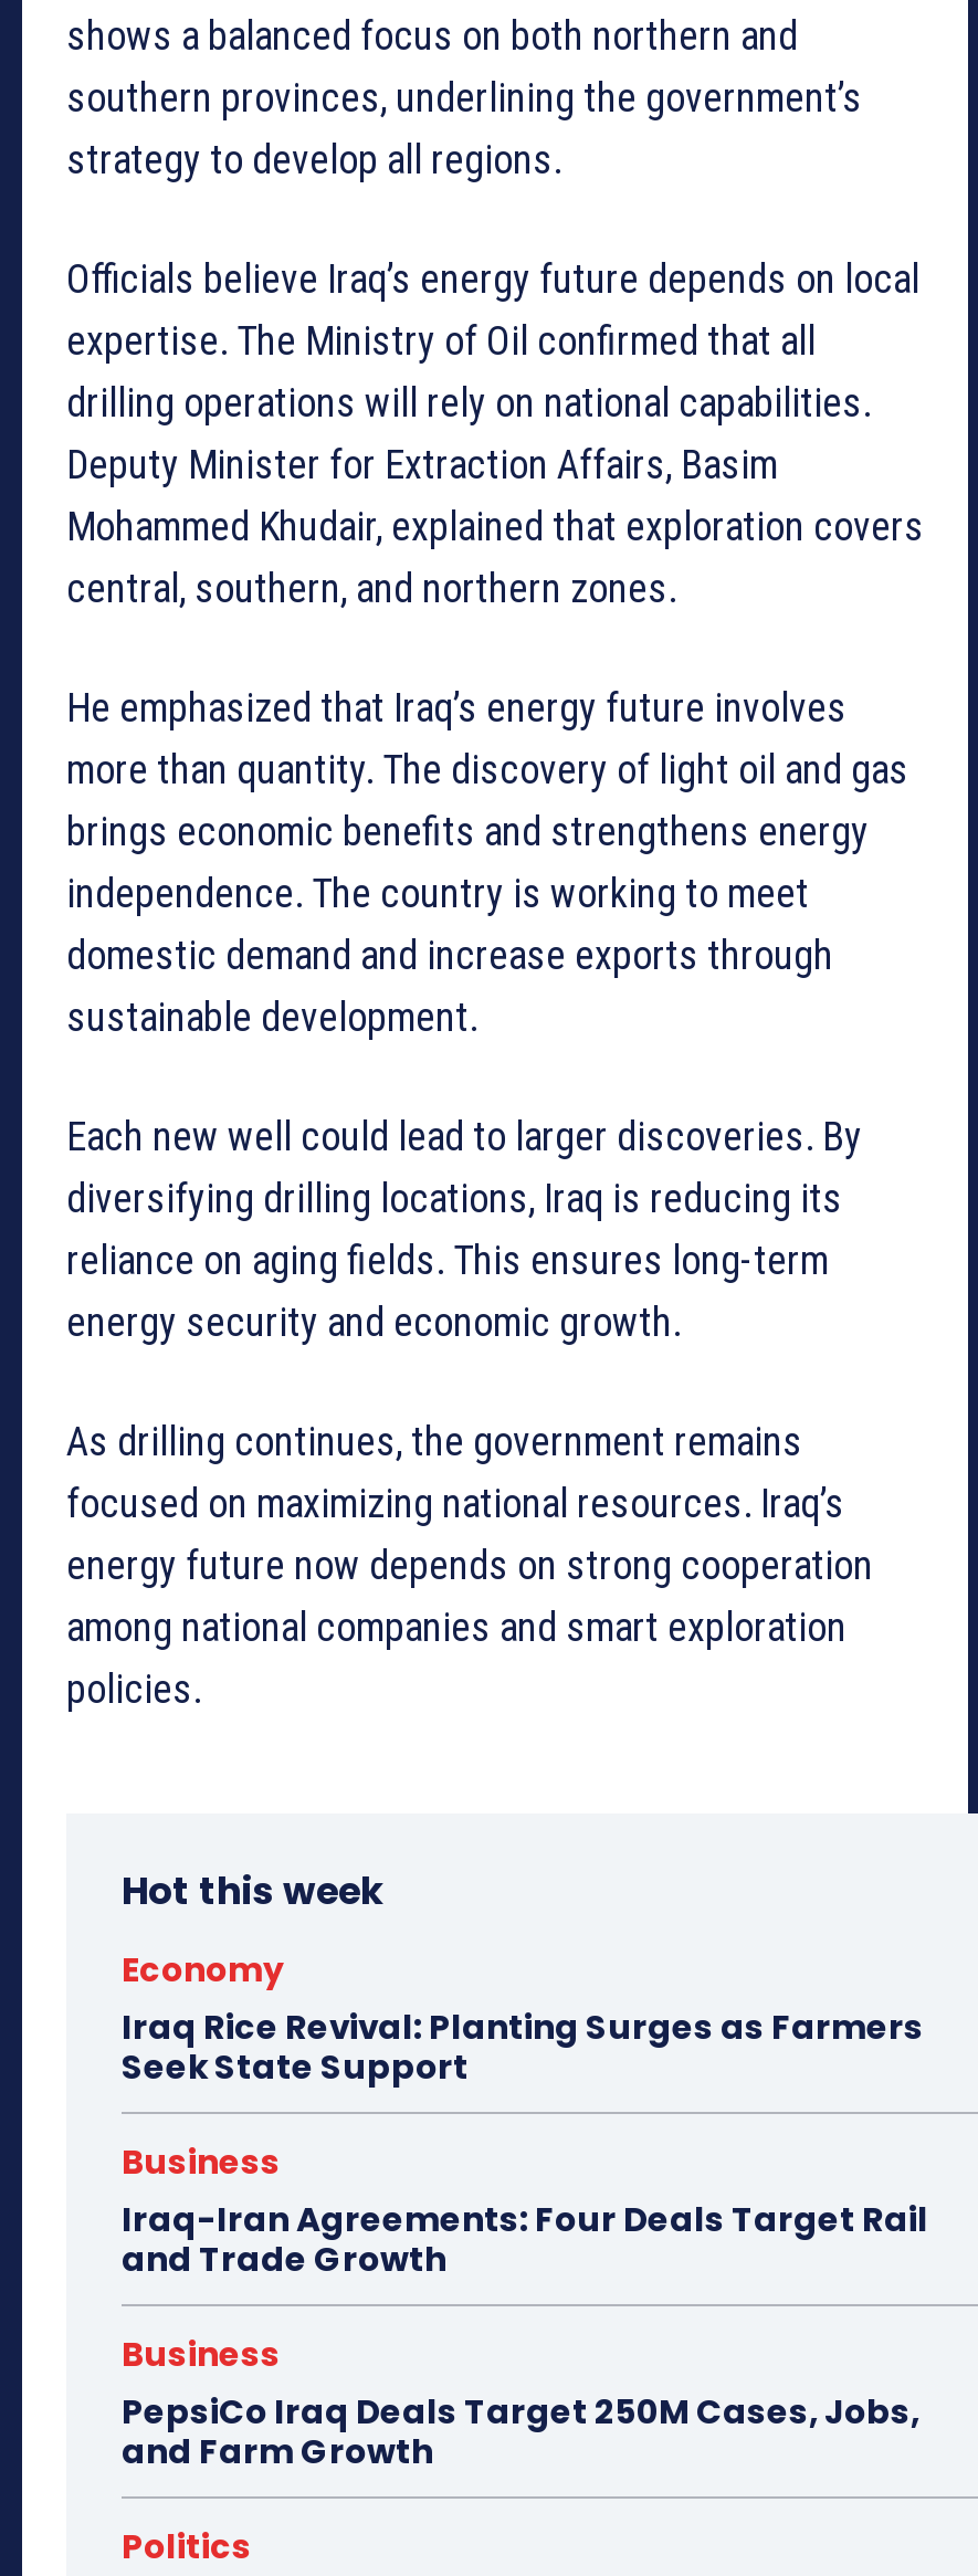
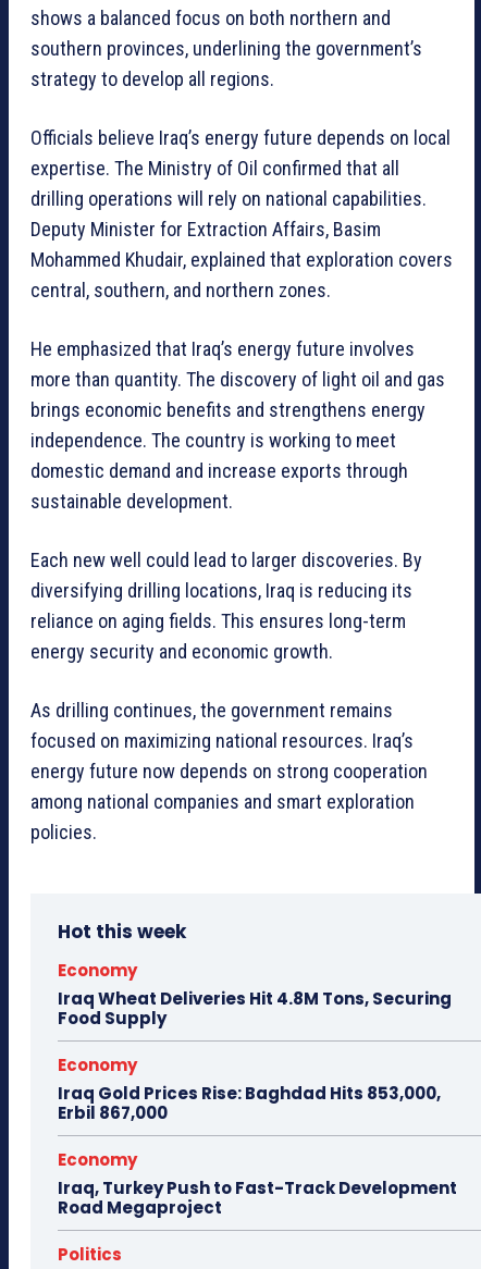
[122,2003,924,2089] Iraq Rice Revival: Planting Surges as Farmers | Seek State Support -> [58,987,452,1029] Iraq Wheat Deliveries Hit 4.8M Tons, Securing | Food Supply
[122,2138,928,2281] Business | Iraq-Iran Agreements: Four Deals Target Rail | and Trade Growth -> [58,1053,441,1124] Economy | Iraq Gold Prices Rise: Baghdad Hits 853,000, | Erbil 867,000
[122,2330,919,2474] Business | PepsiCo Iraq Deals Target 250M Cases, Jobs, | and Farm Growth -> [58,1148,457,1219] Economy | Iraq, Turkey Push to Fast-Track Development | Road Megaproject

